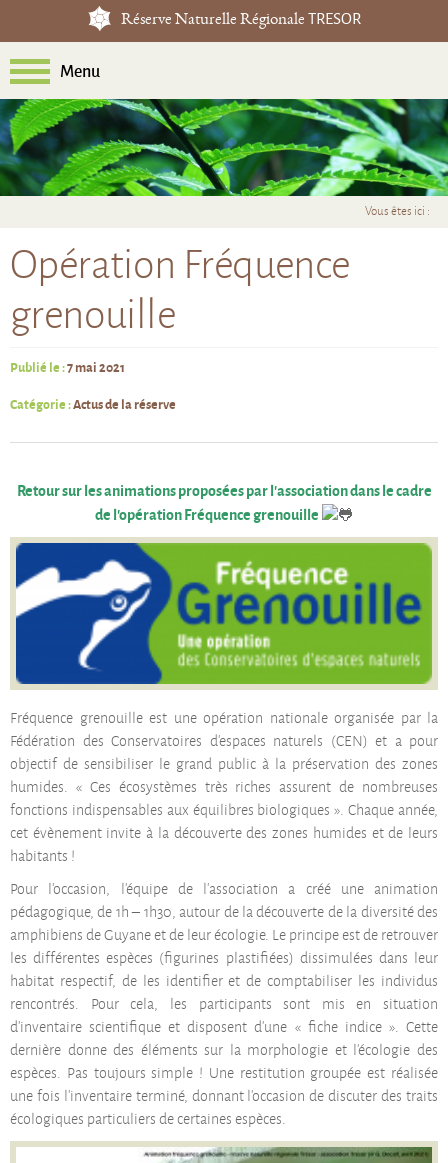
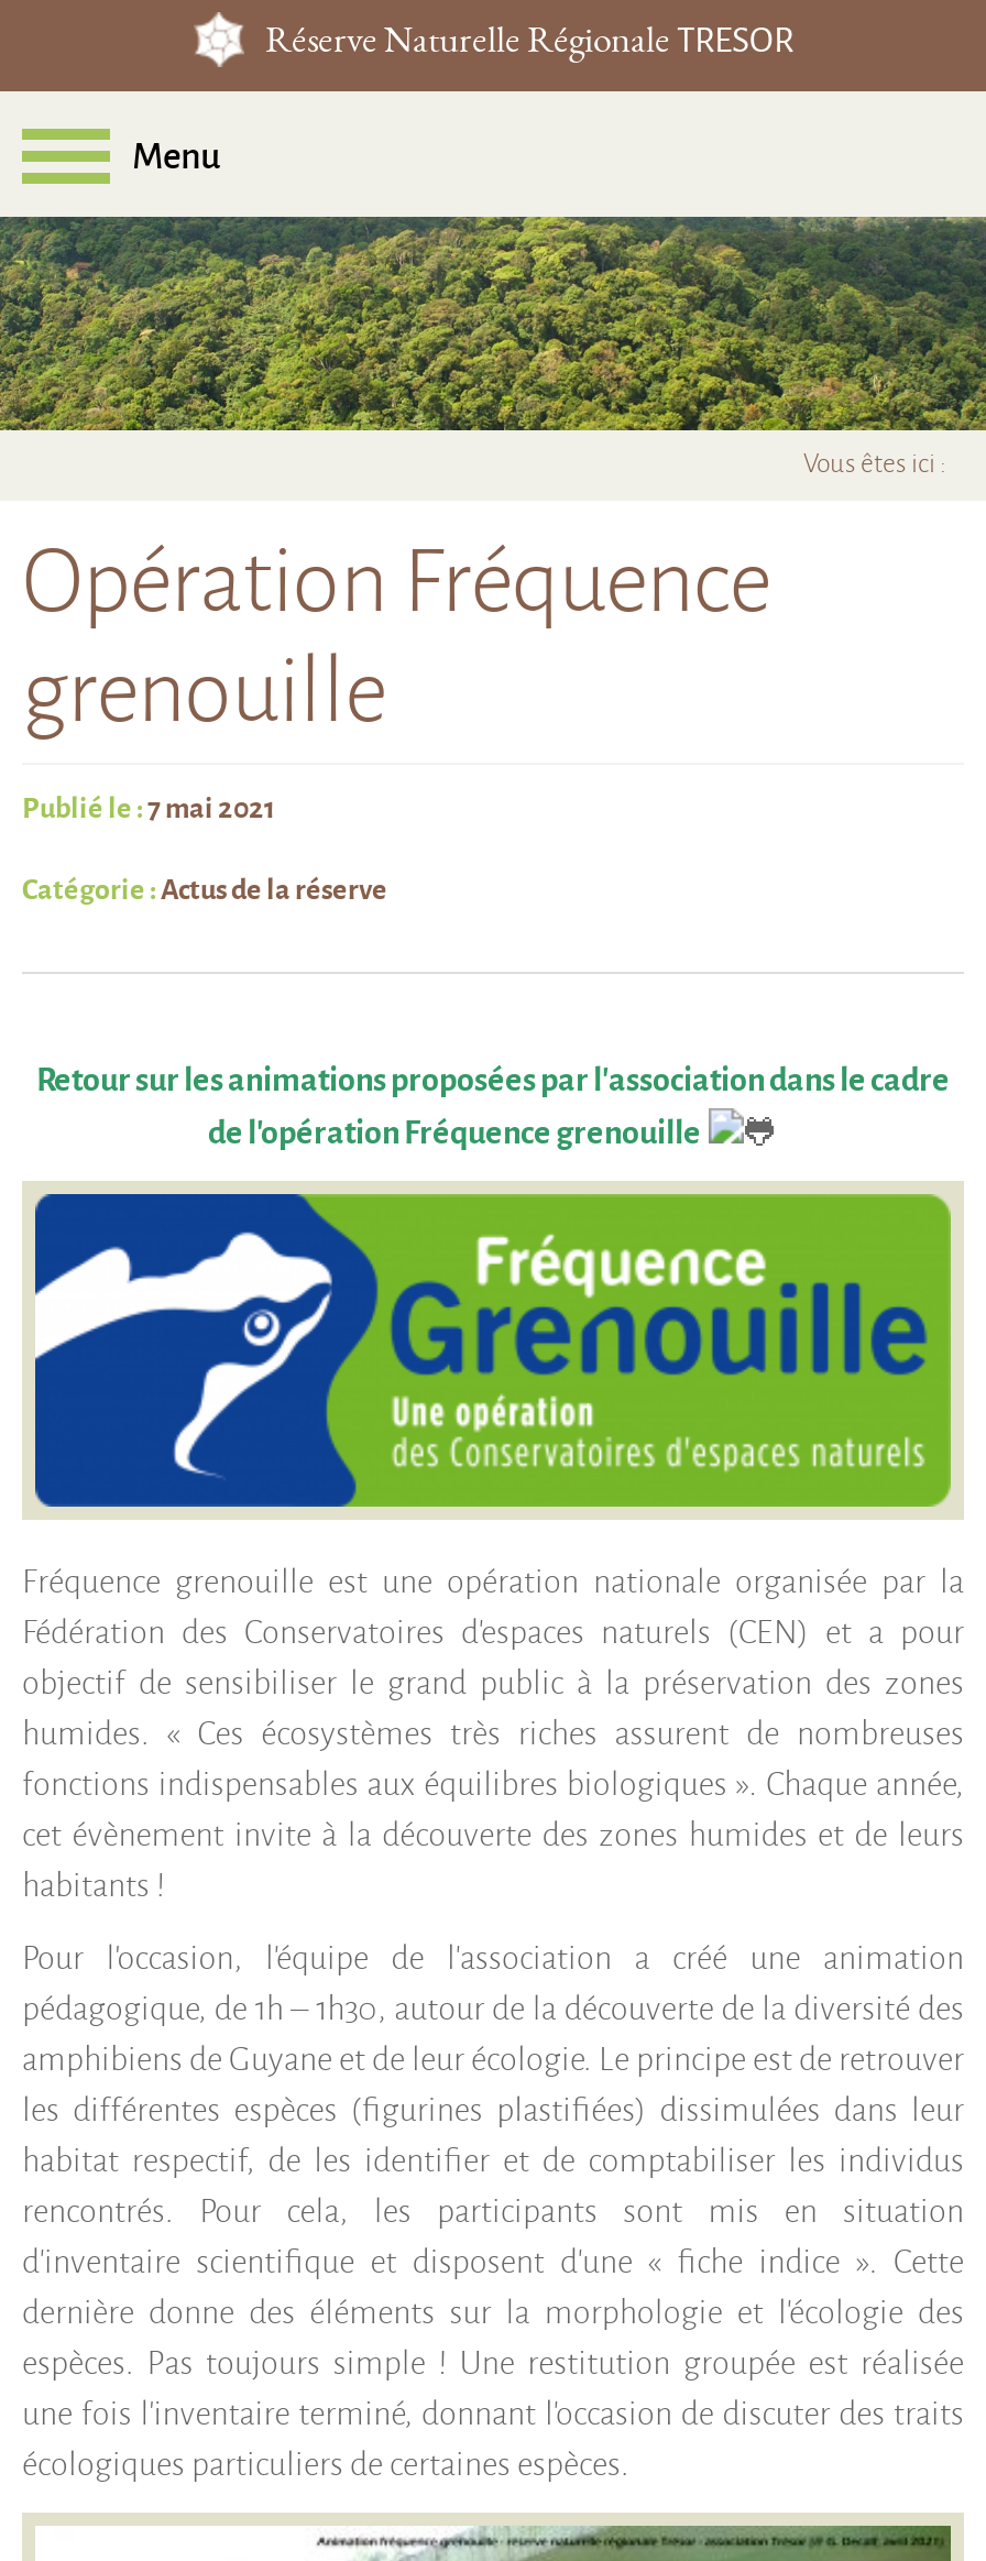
[3,98,445,197] [image] -> [7,215,979,433] [image]

